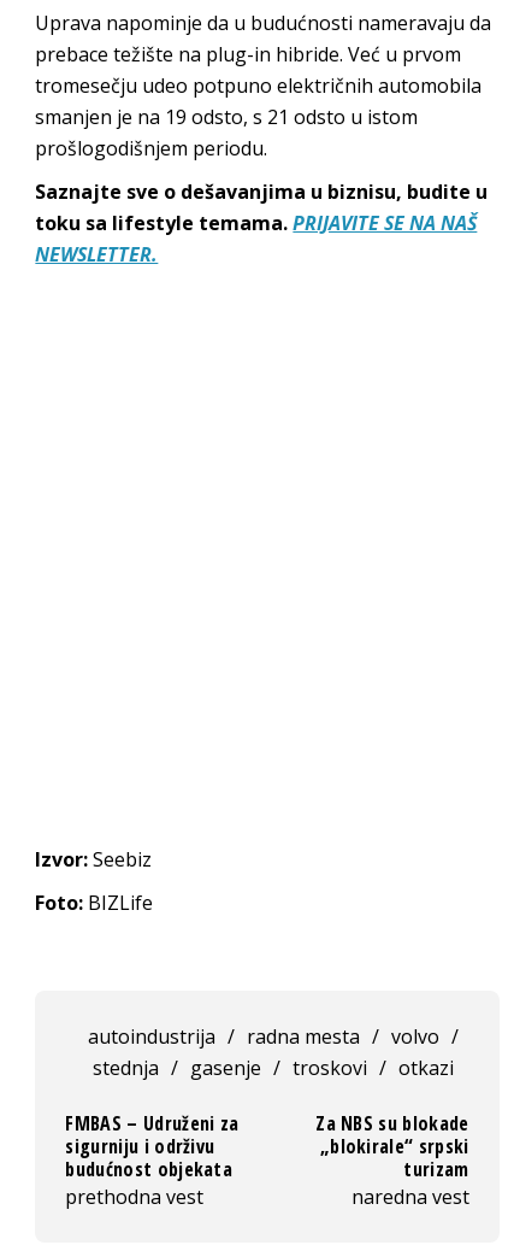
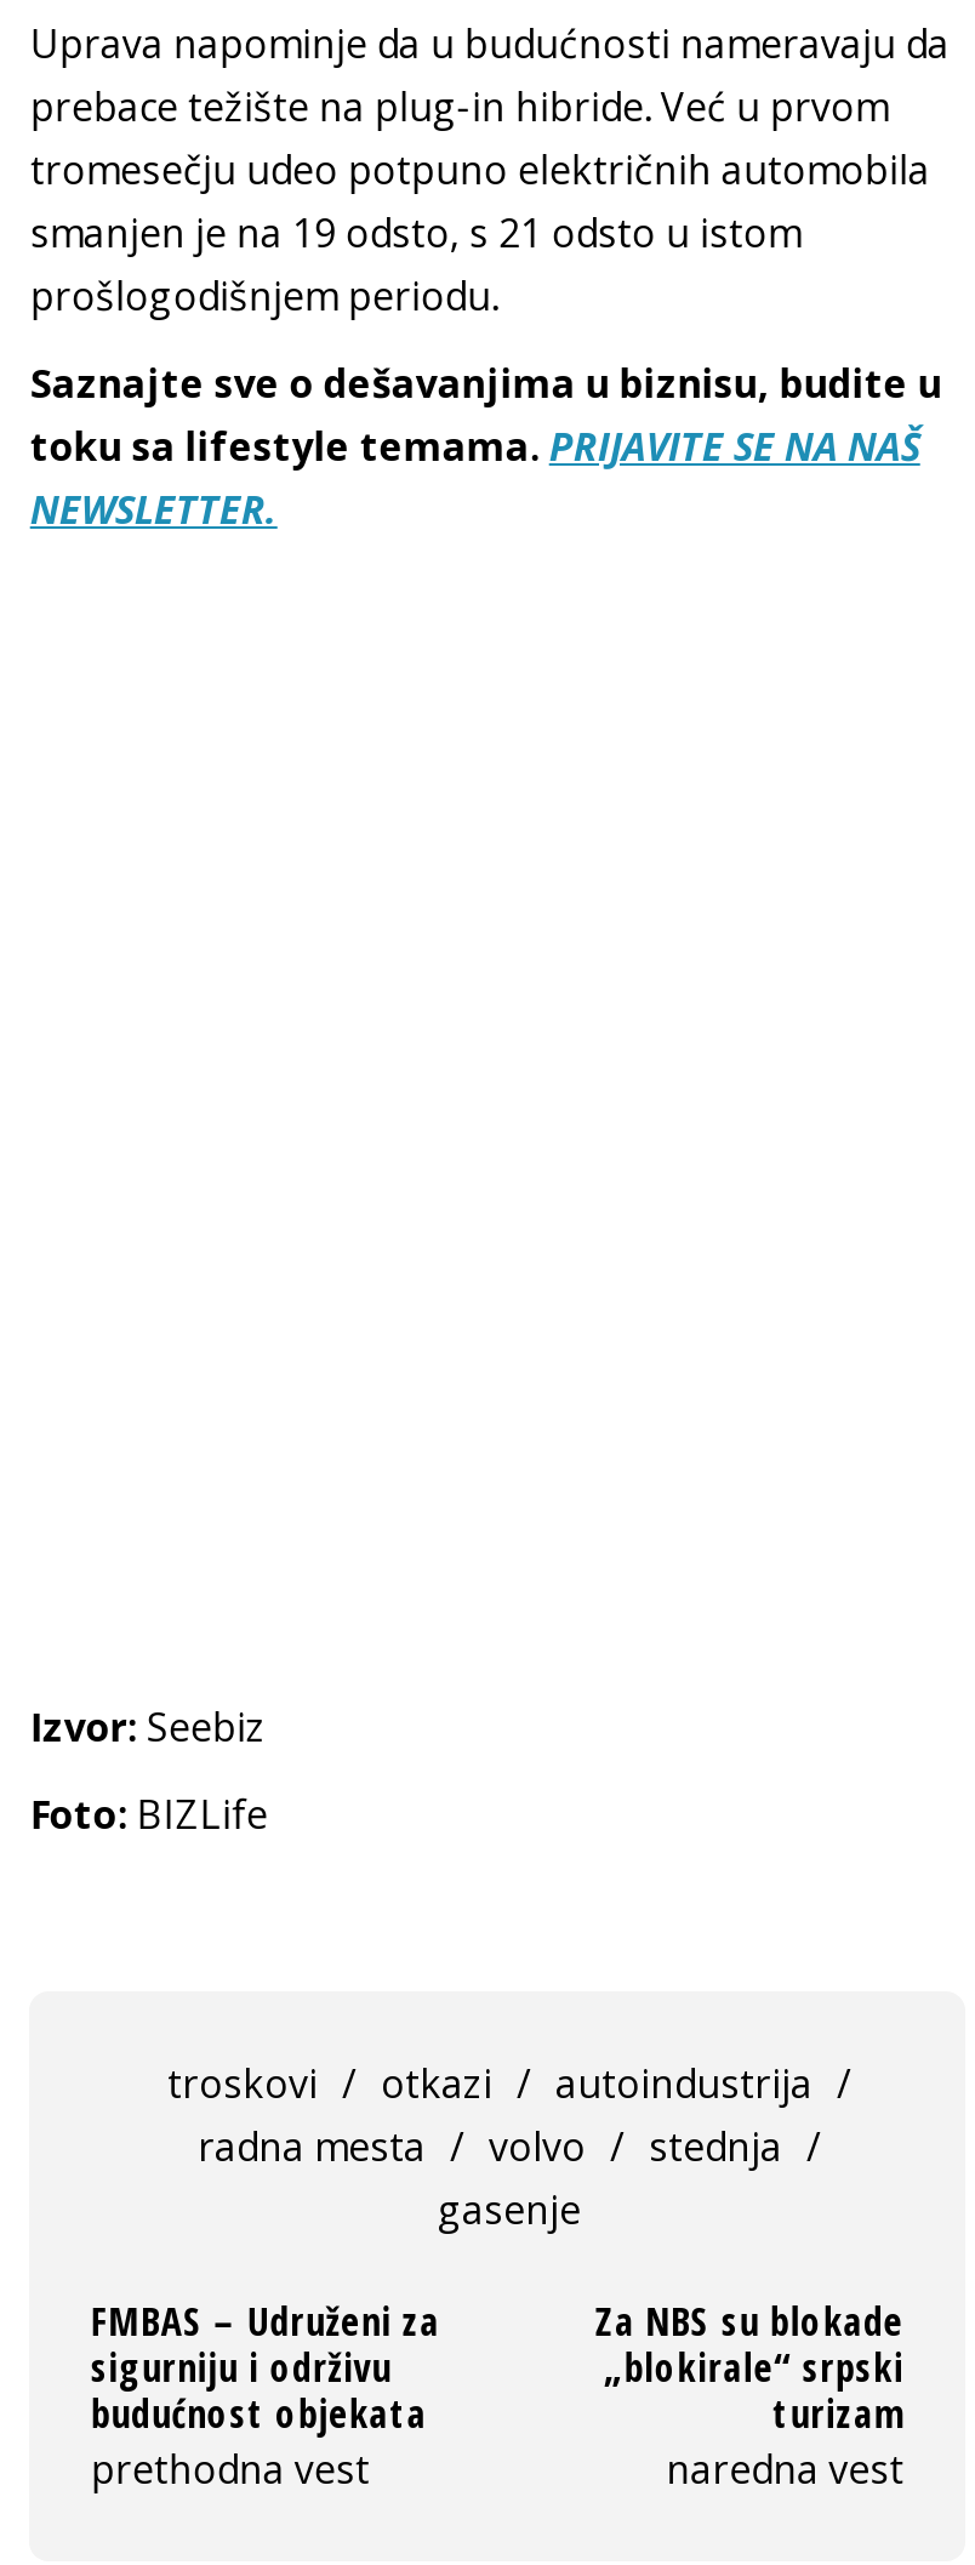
[88,1024,459,1081] autoindustrija / radna mesta / volvo / | stednja / gasenje / troskovi / otkazi -> [167,2058,851,2237] troskovi / otkazi / autoindustrija / | radna mesta / volvo / stednja / | gasenje

